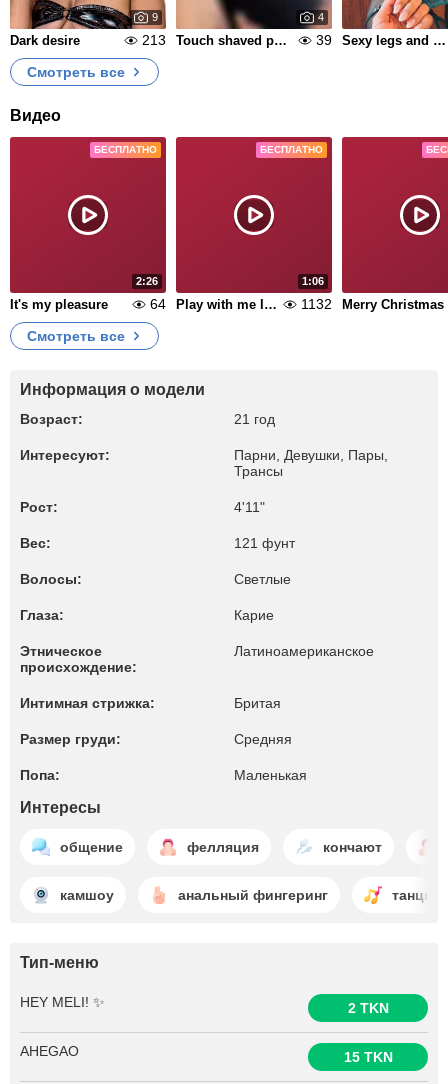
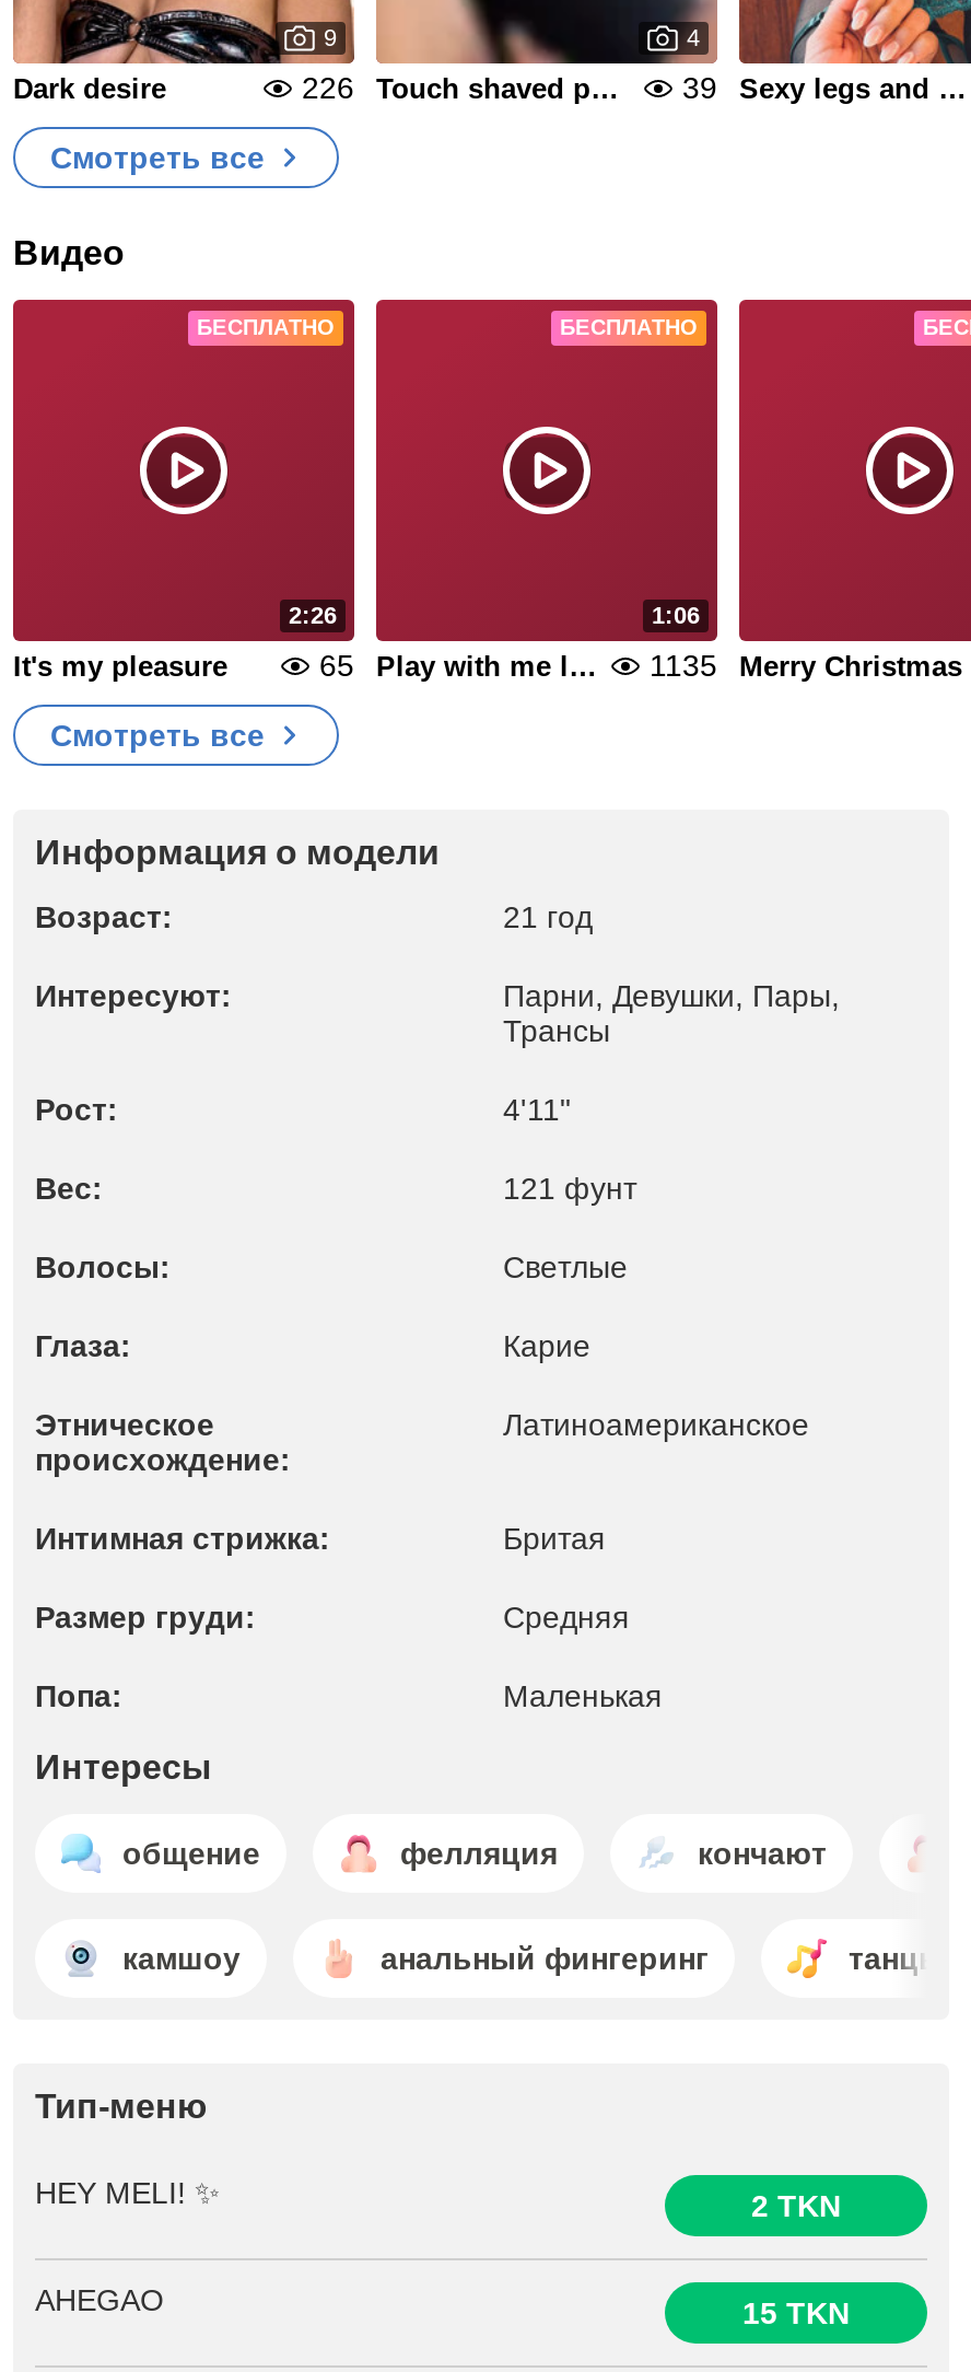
[142,32,166,48] 213 -> [302,70,354,105] 226
[150,296,166,312] 64 -> [319,648,354,683] 65
[301,296,332,312] 1132 -> [650,648,717,683] 1135

